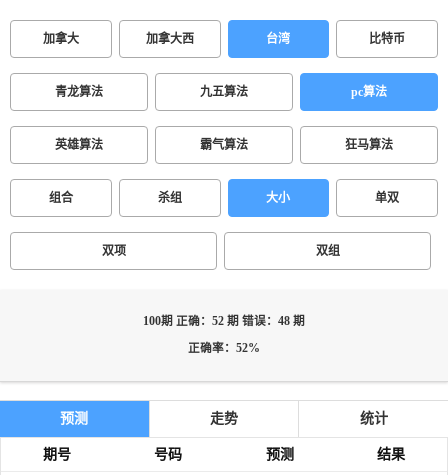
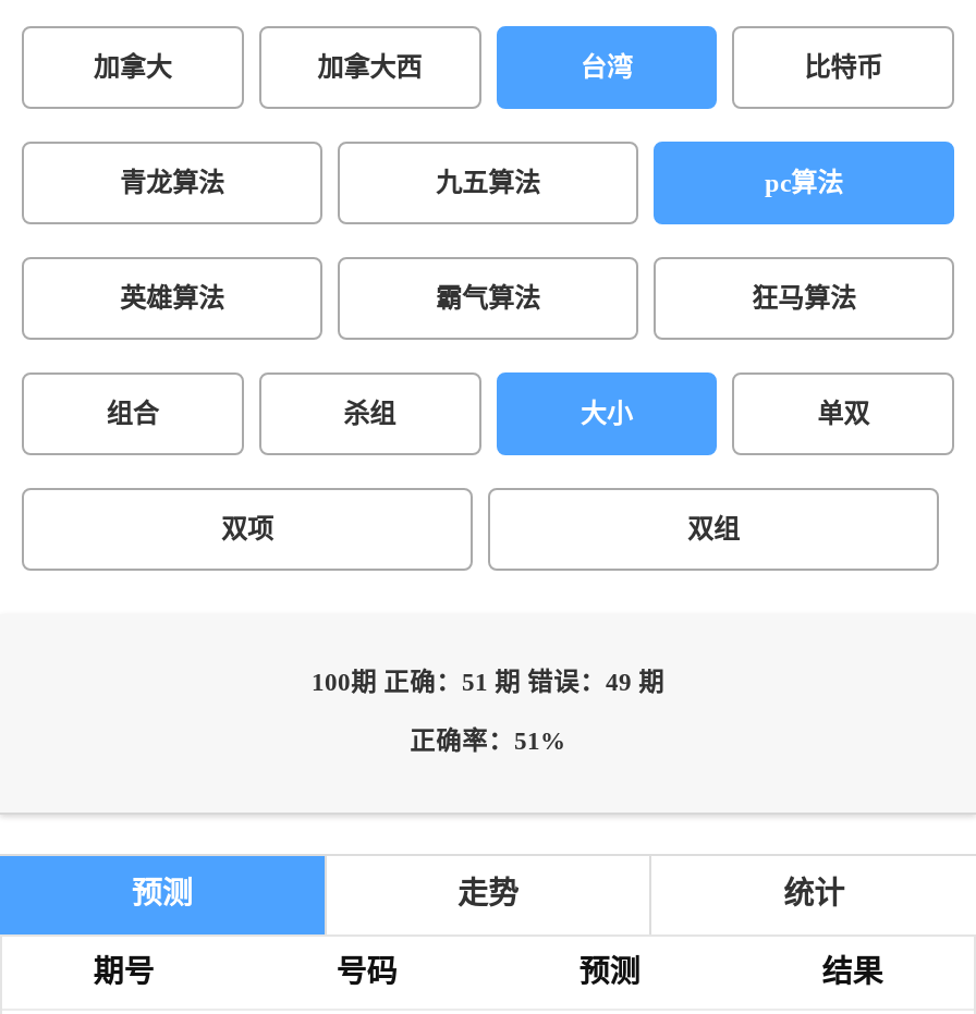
[143,315,305,328] 100期 正确：52 期 错误：48 期 -> [312,669,664,697] 100期 正确：51 期 错误：49 期
[188,342,260,355] 正确率：52% -> [410,728,566,756] 正确率：51%

